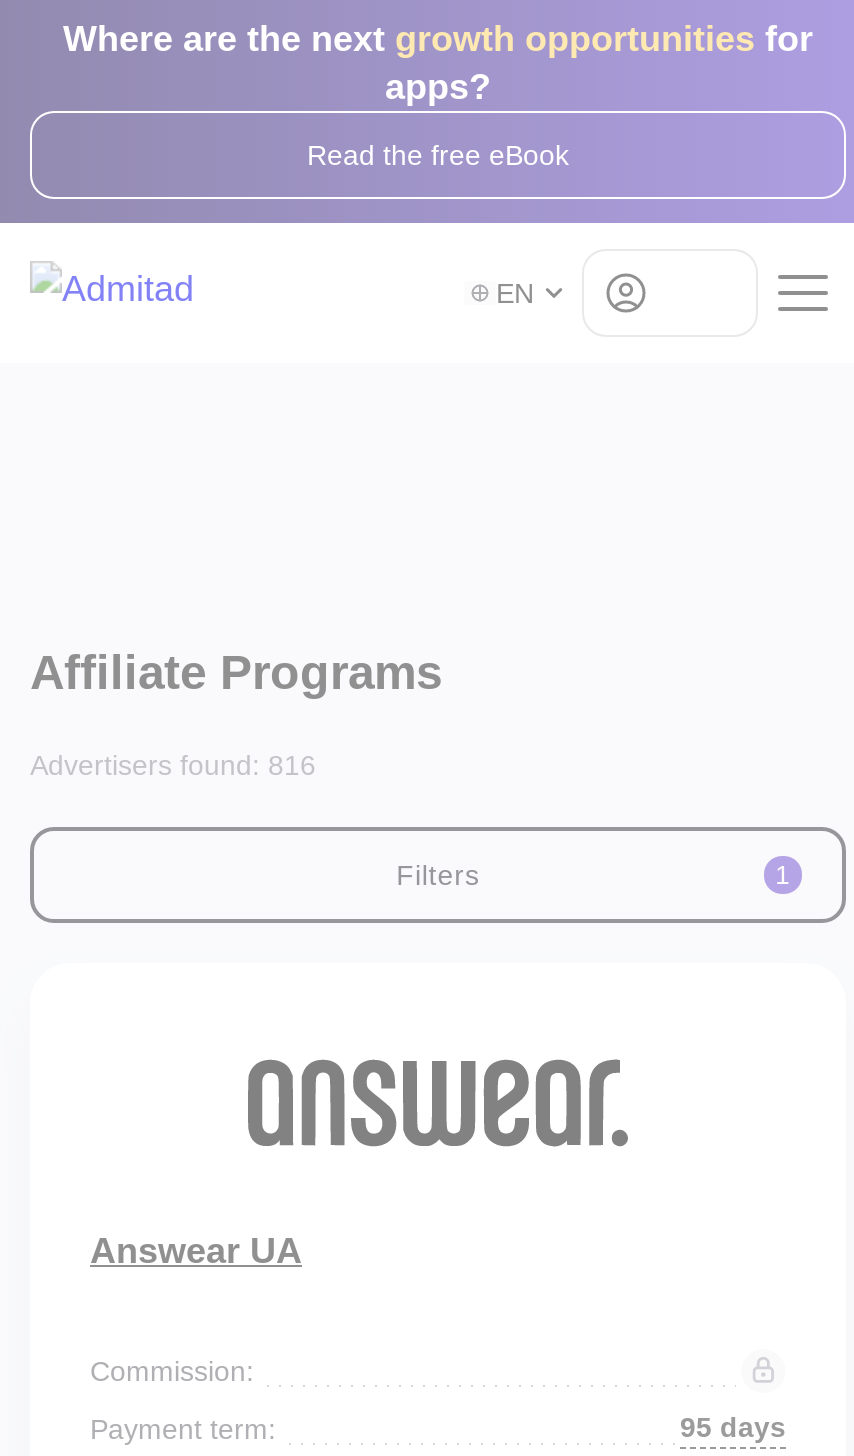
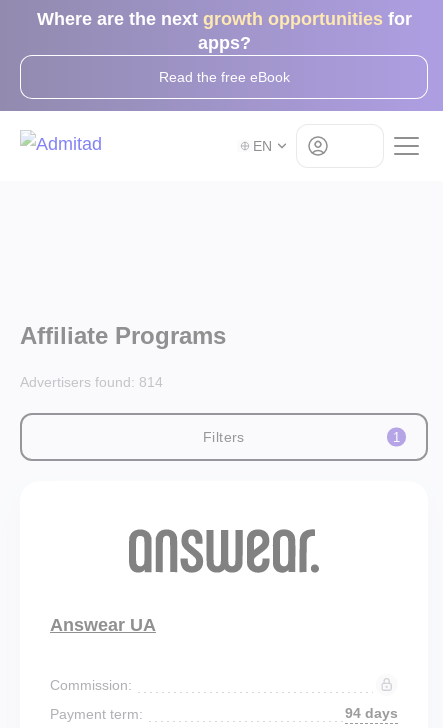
[30,749,316,781] Advertisers found: 816 -> [20,374,163,390] Advertisers found: 814
[680,1411,786,1443] 95 days -> [345,705,398,721] 94 days

